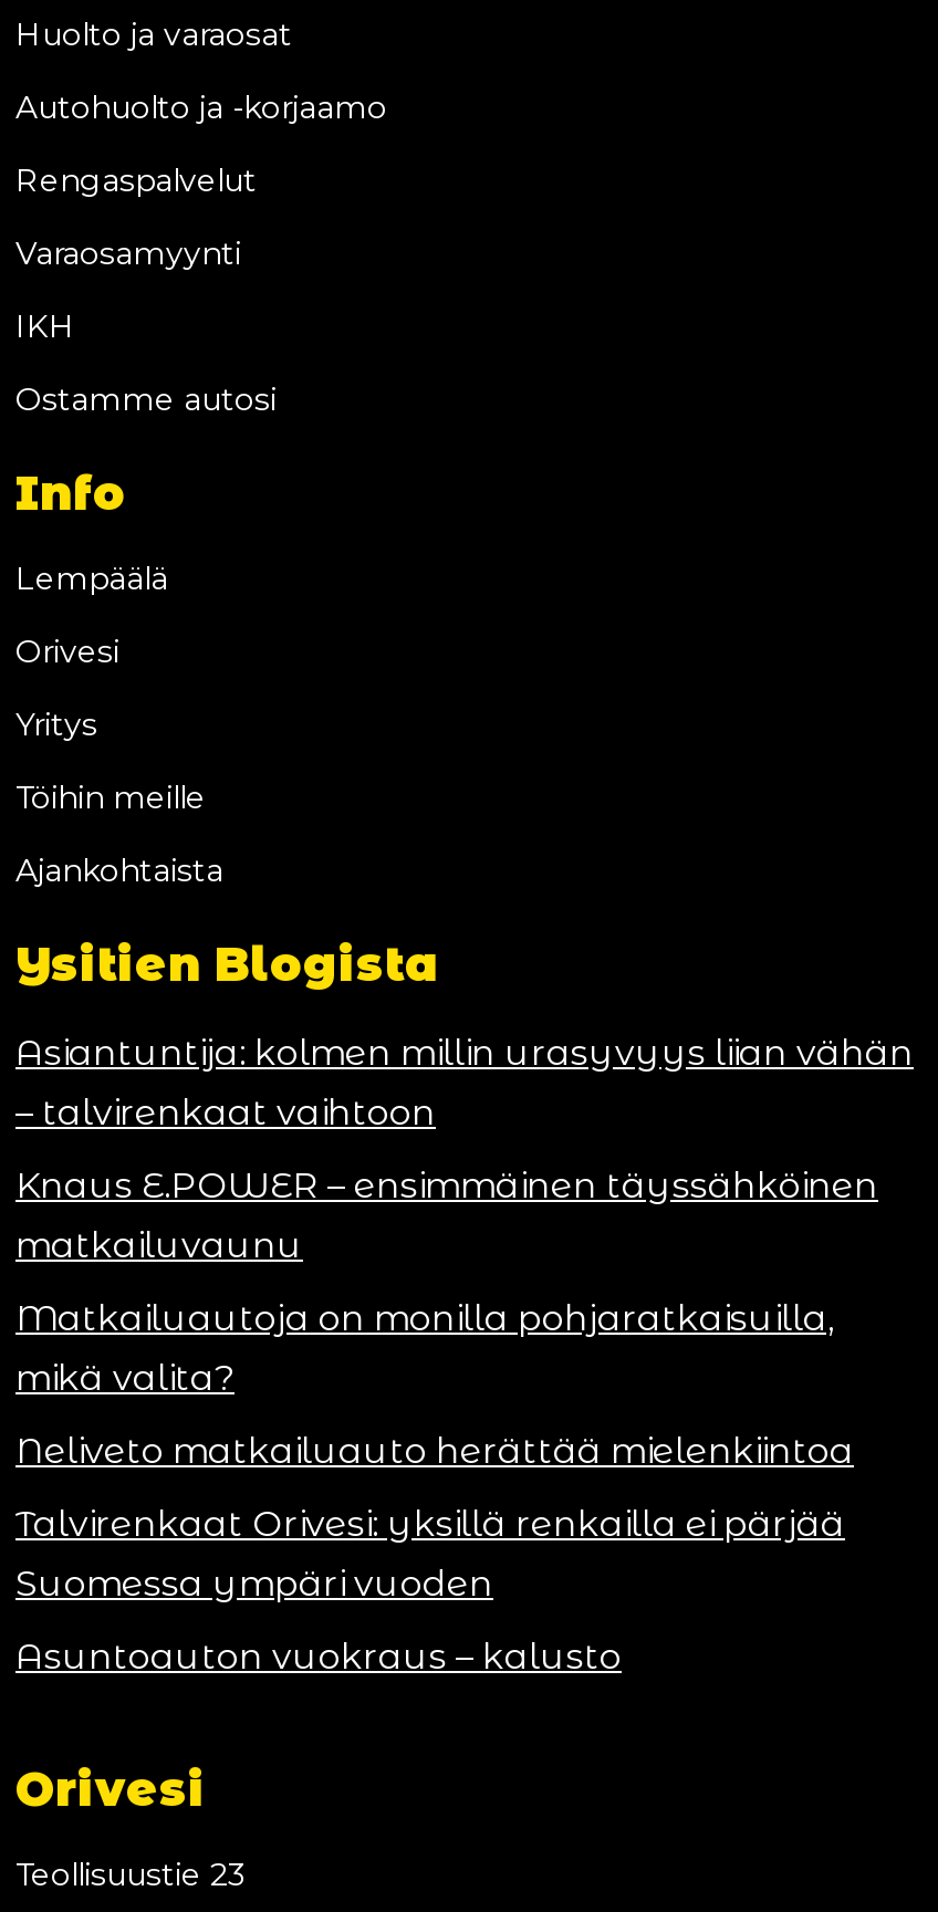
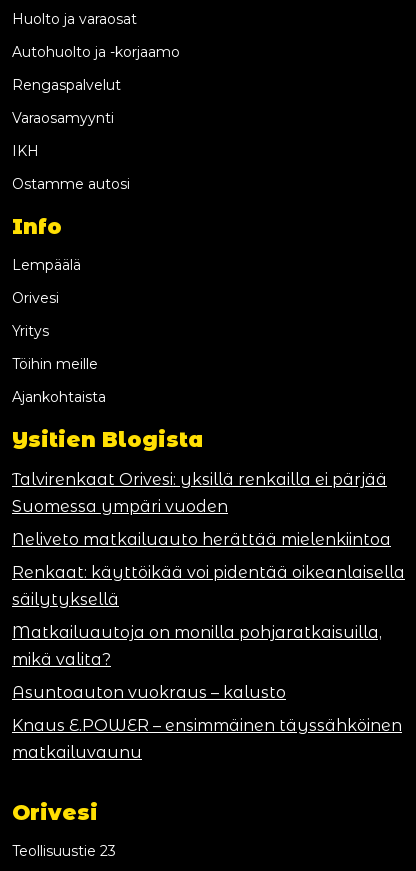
[15,1033,914,1135] Asiantuntija: kolmen millin urasyvyys liian vähän | – talvirenkaat vaihtoon -> none
moved [15,1166,878,1268] -> [12,716,402,762]: Knaus E.POWER – ensimmäinen täyssähköinen | matkailuvaunu
moved [15,1298,834,1400] -> [12,623,382,669]: Matkailuautoja on monilla pohjaratkaisuilla, | mikä valita?
moved [15,1431,854,1473] -> [12,530,391,549]: Neliveto matkailuauto herättää mielenkiintoa
moved [15,1504,845,1606] -> [12,470,387,516]: Talvirenkaat Orivesi: yksillä renkailla ei pärjää | Suomessa ympäri vuoden
none -> [12,563,405,609] Renkaat: käyttöikää voi pidentää oikeanlaisella | säilytyksellä
moved [15,1637,622,1679] -> [12,683,286,702]: Asuntoauton vuokraus – kalusto

